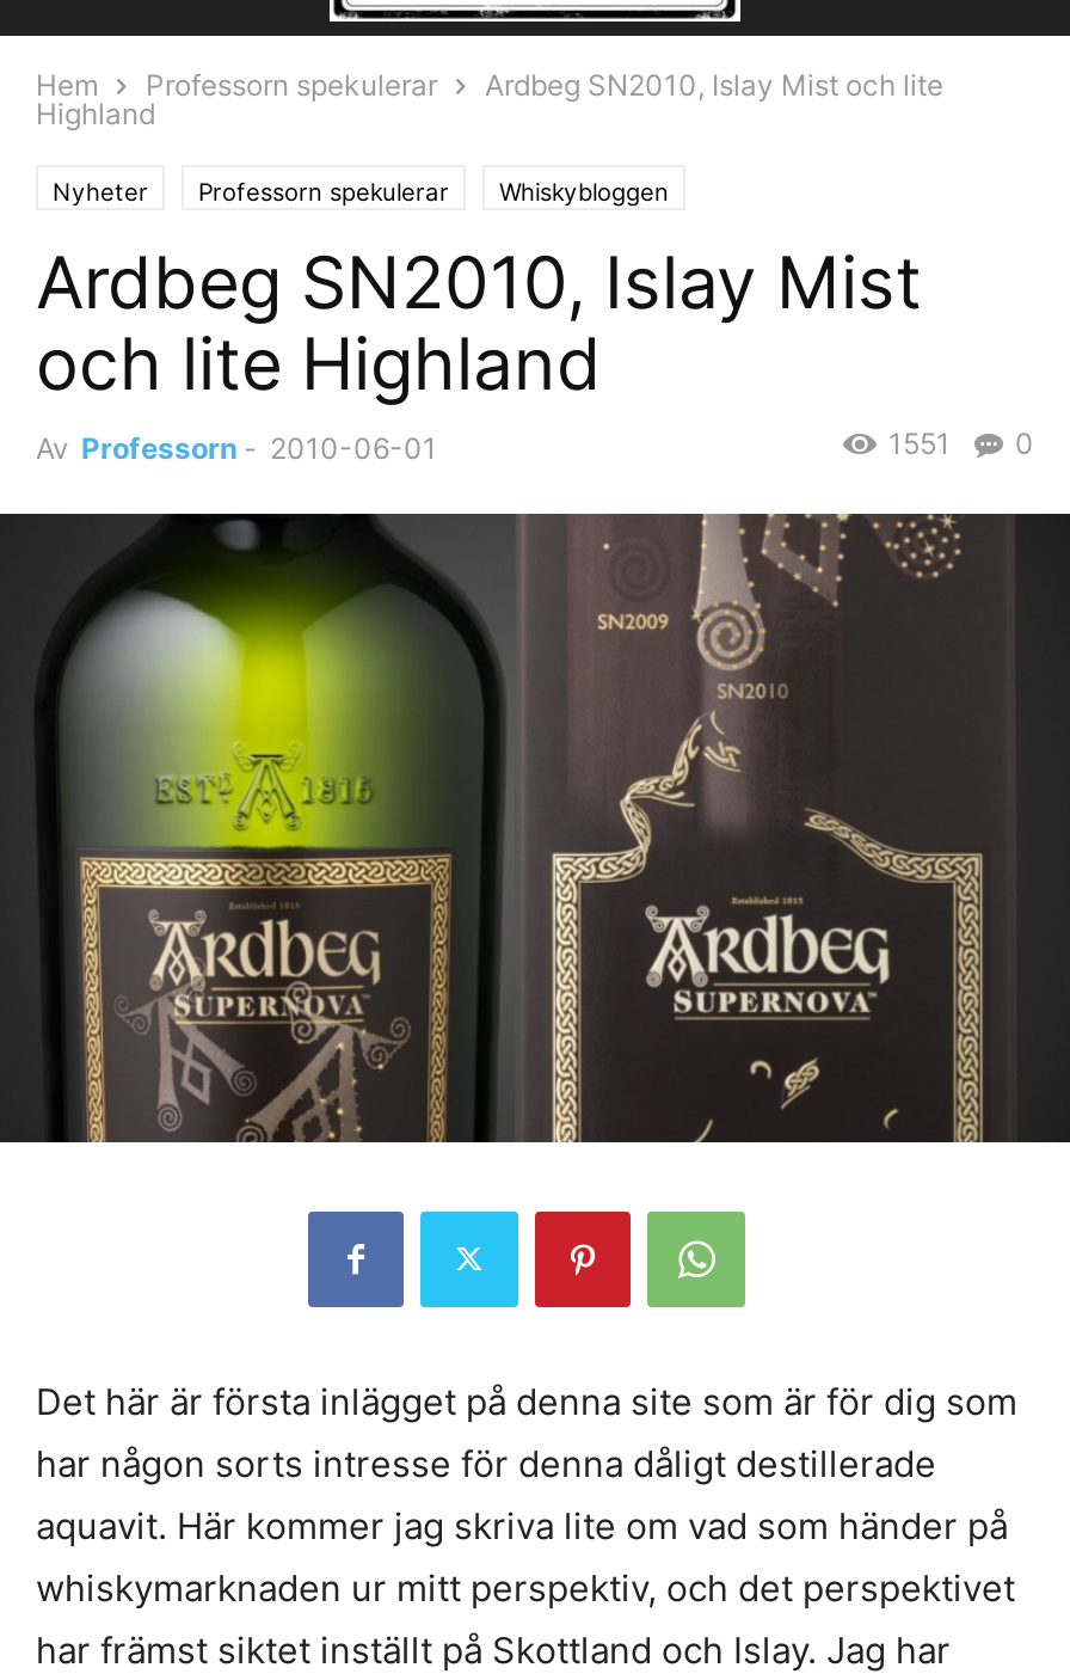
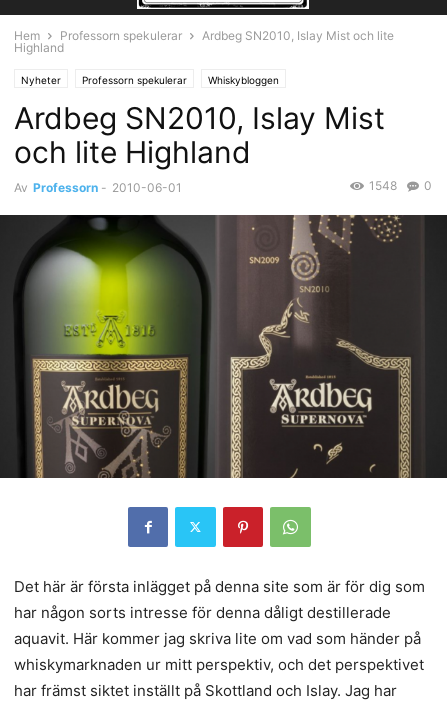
[888,425,1034,461] 1551 0 -> [369,178,432,193] 1548 0

